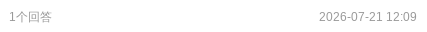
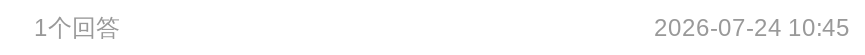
[319,10,417,24] 2026-07-21 12:09 -> [654,14,850,42] 2026-07-24 10:45

